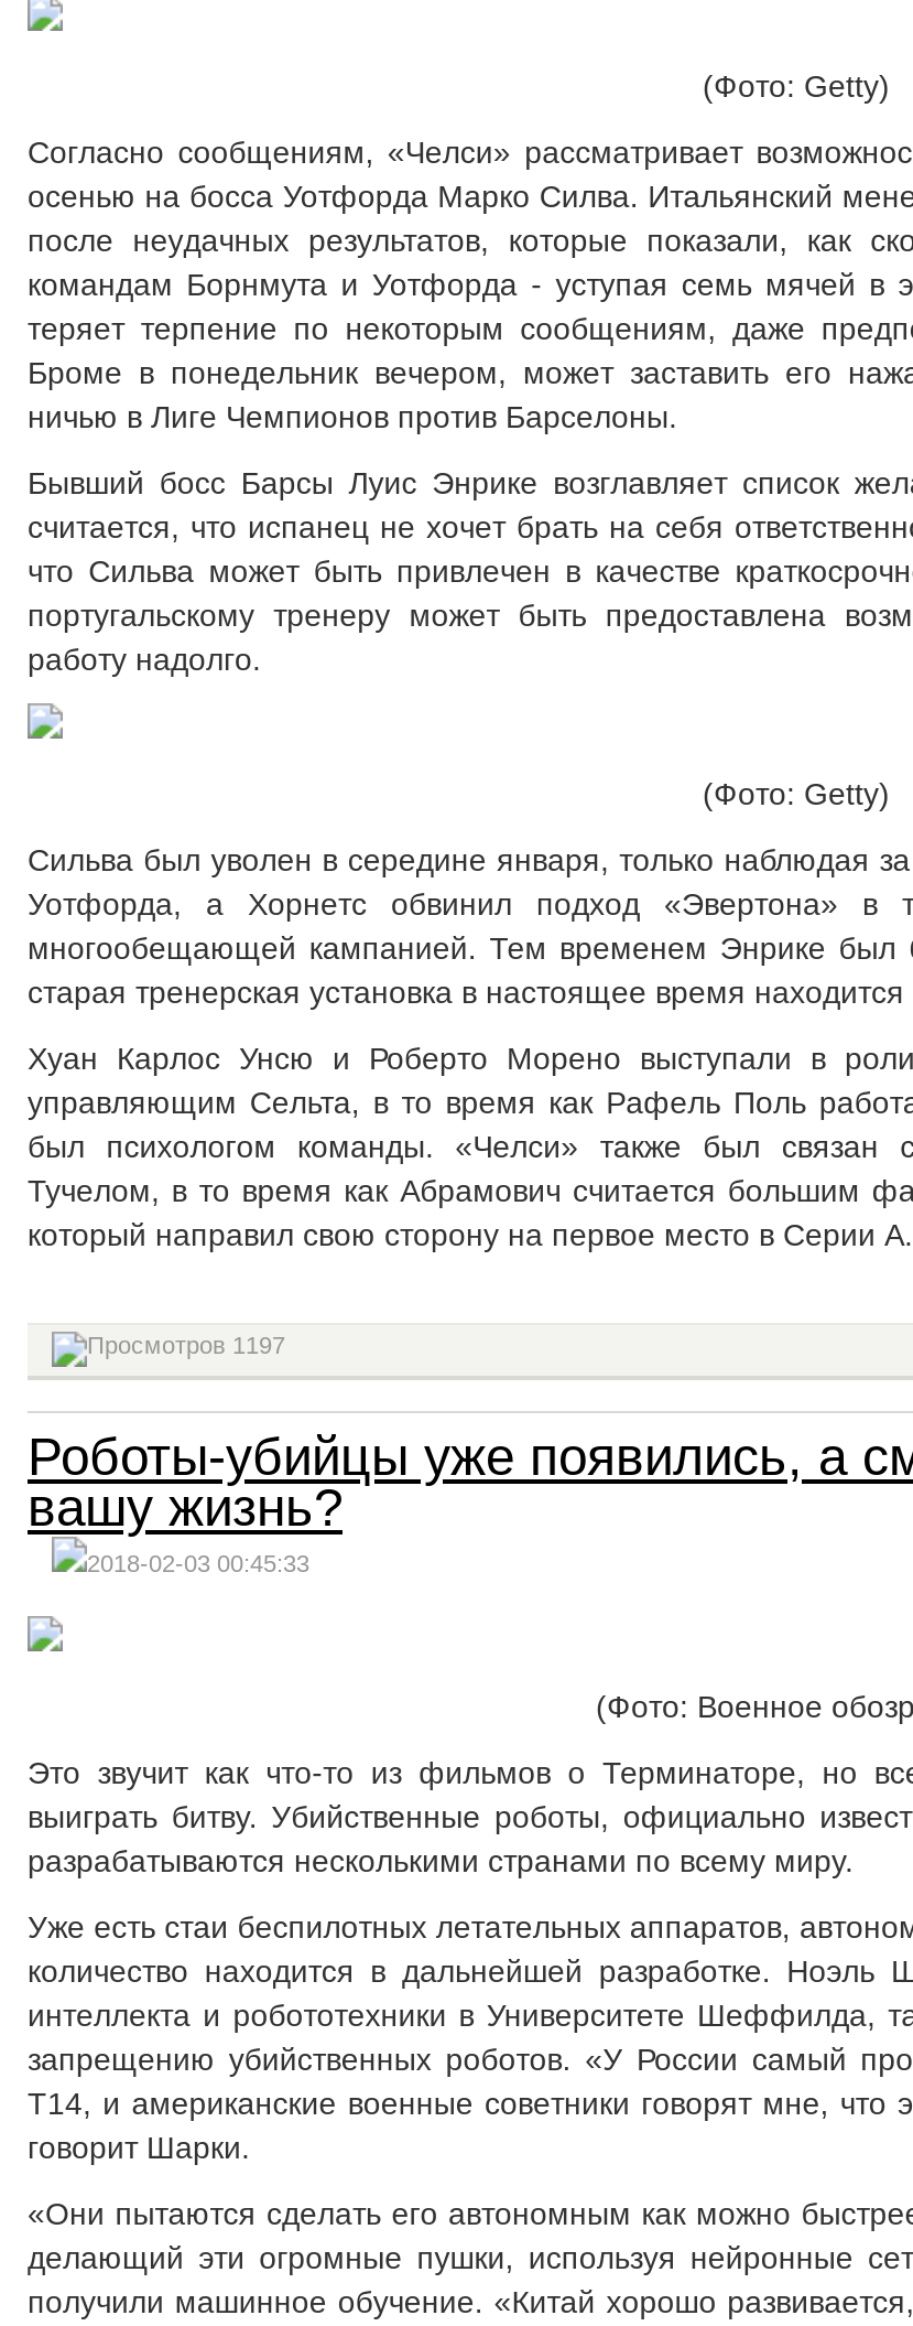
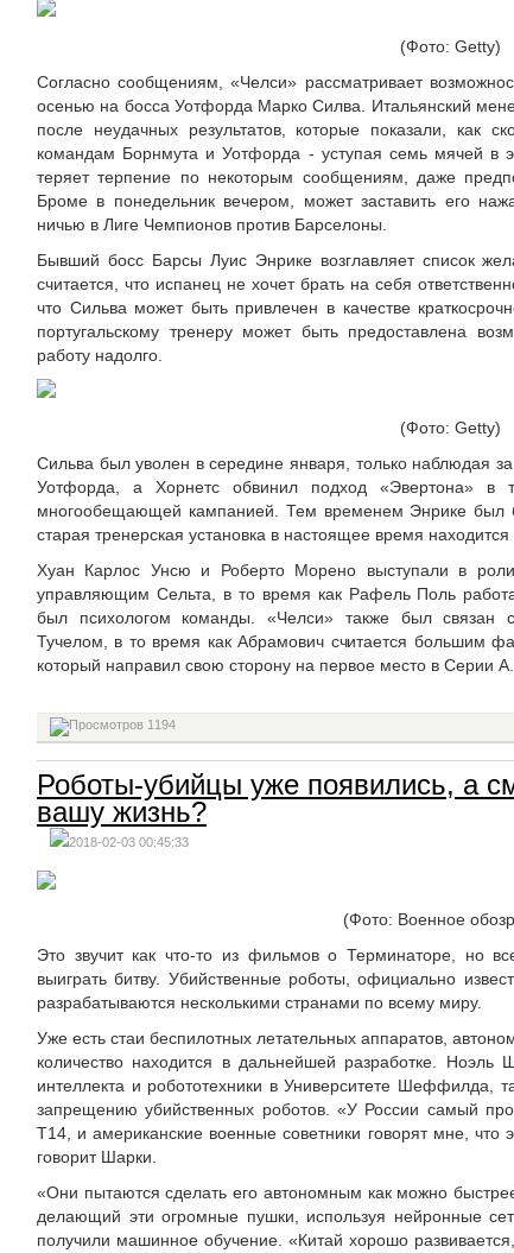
[226,1332,285,1358] 1197 -> [144,717,176,732] 1194

